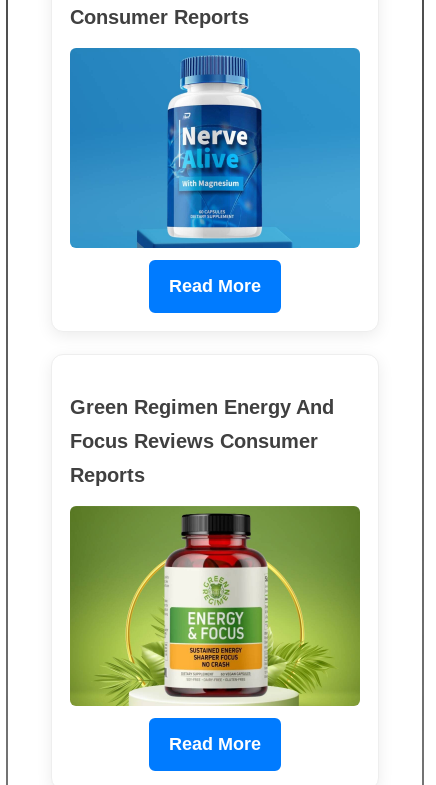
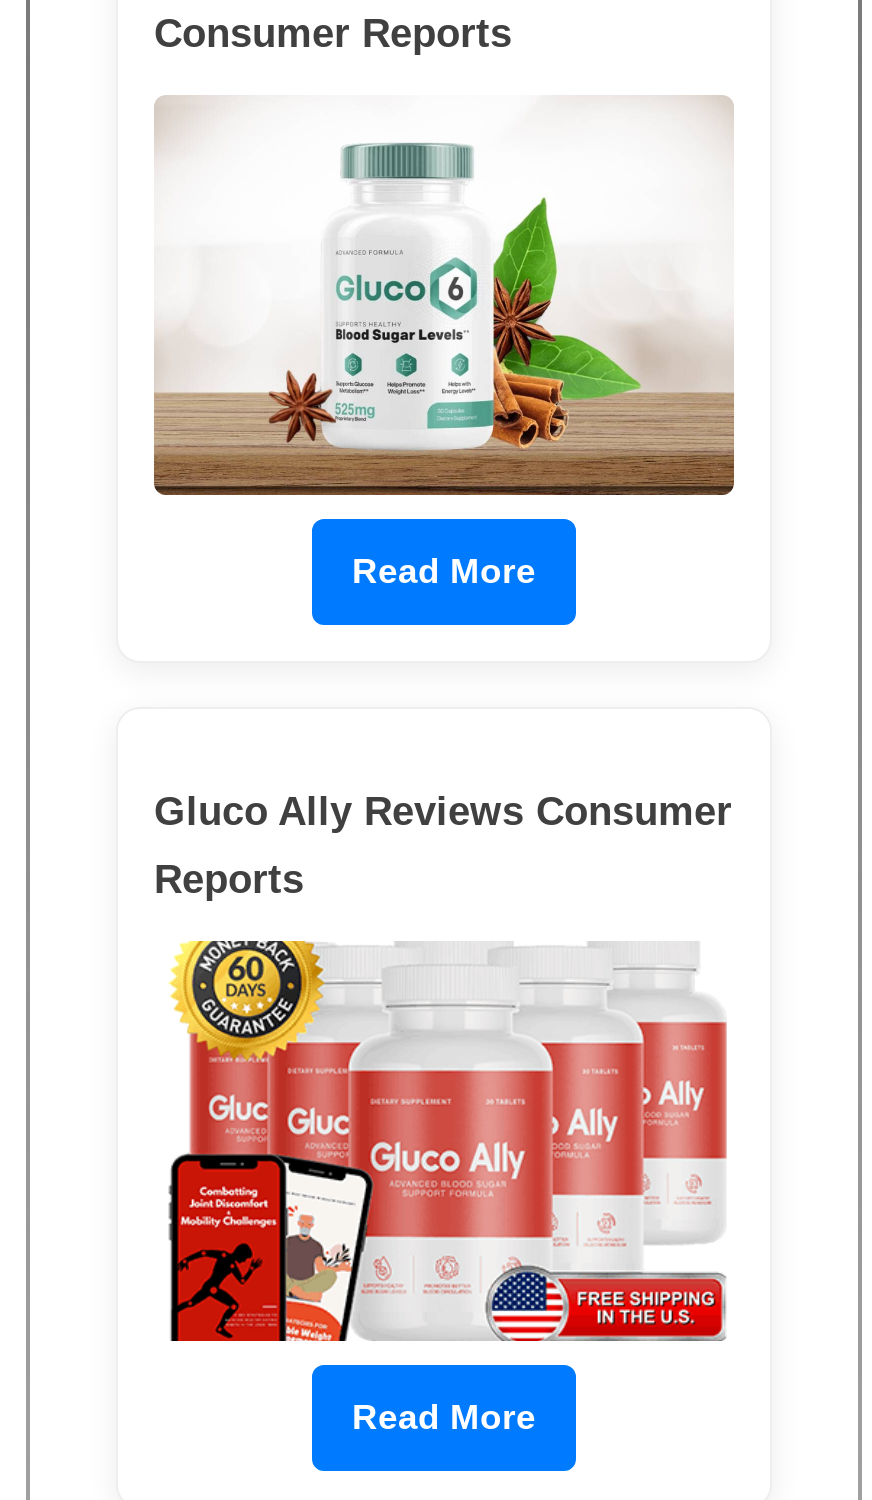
[69,47,361,249] [image] -> [152,94,736,498] [image]
[70,396,334,452] Green Regimen Energy And | Focus Reviews Consumer -> [154,789,732,833] Gluco Ally Reviews Consumer
[69,505,361,707] [image] -> [154,940,734,1342] [image]

